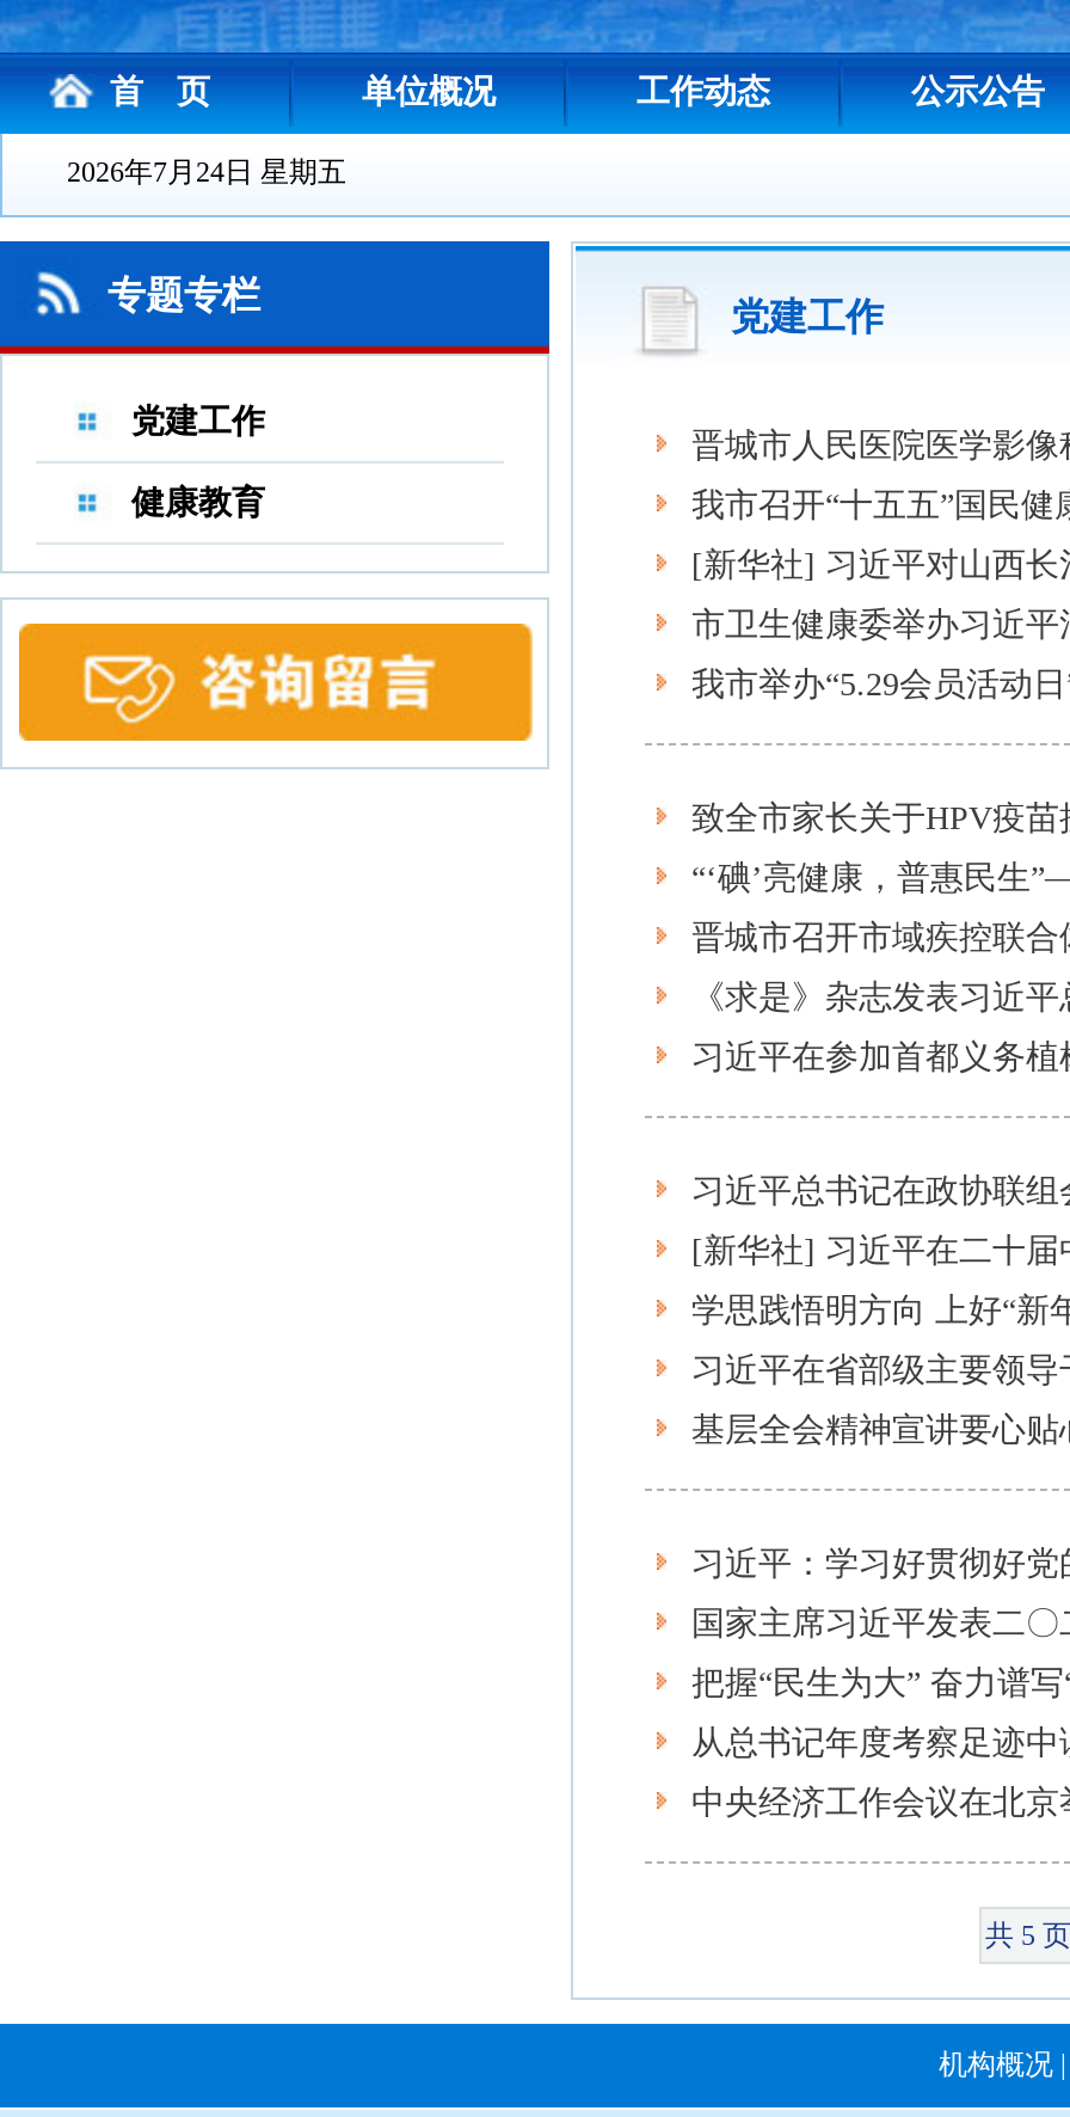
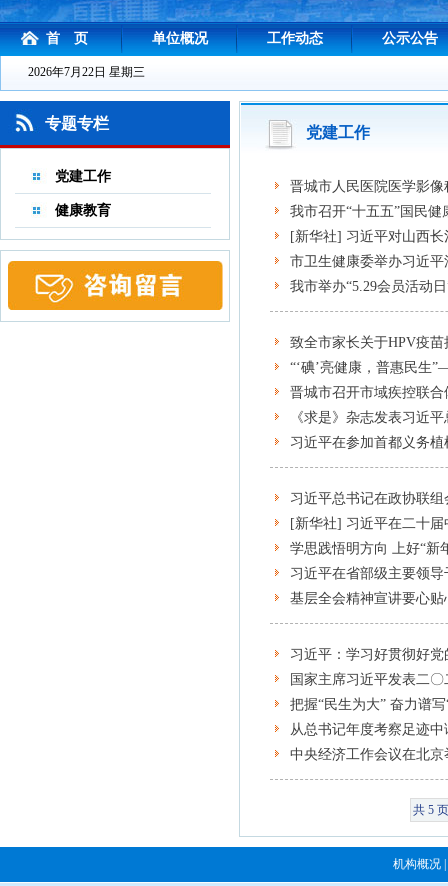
[67,155,346,189] 2026年7月24日 星期五 -> [28,65,145,79] 2026年7月22日 星期三

